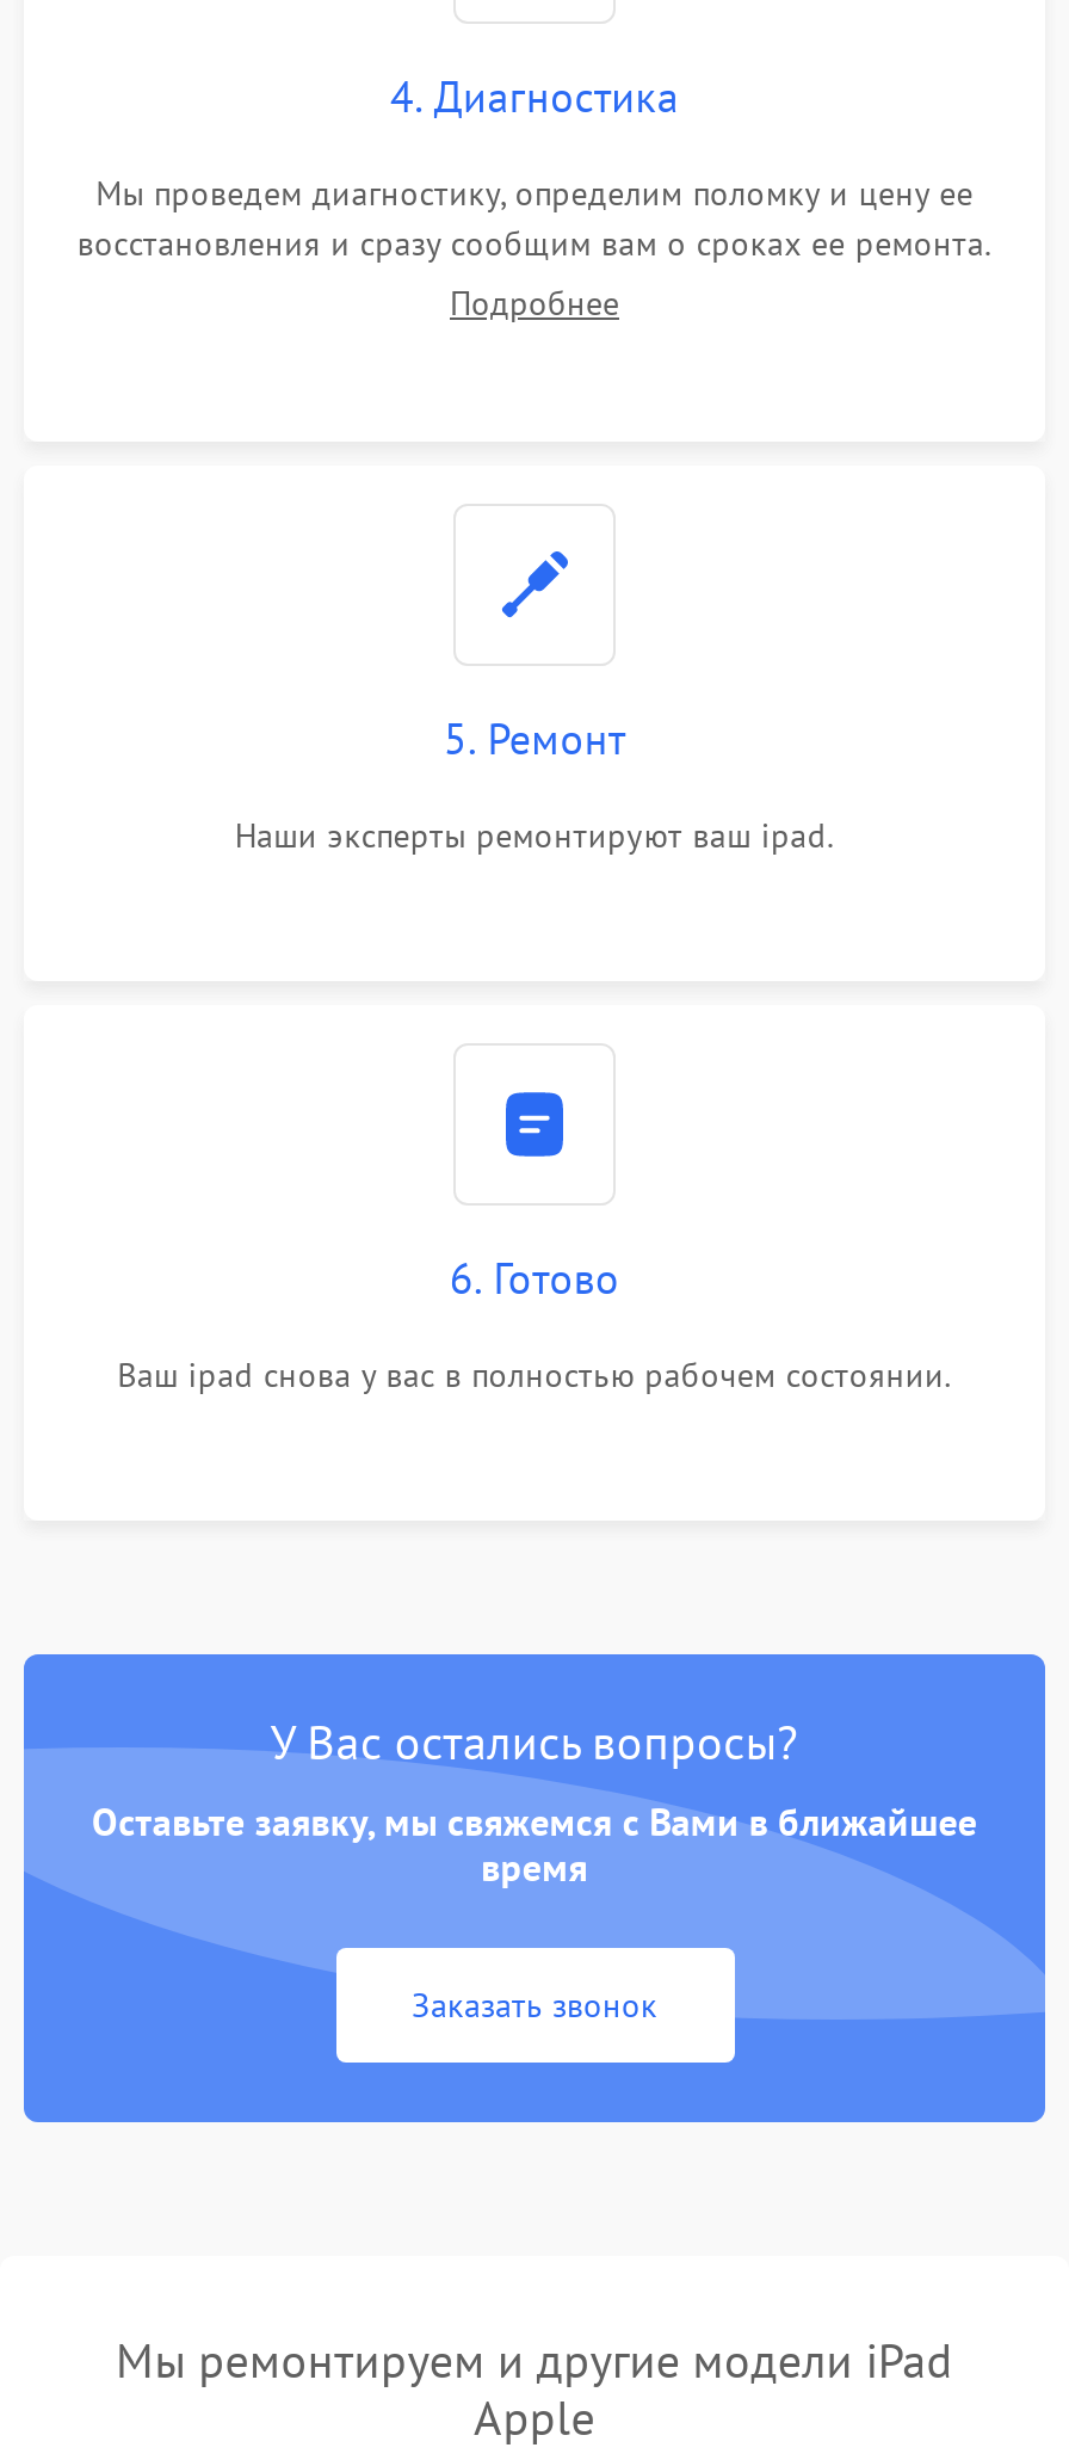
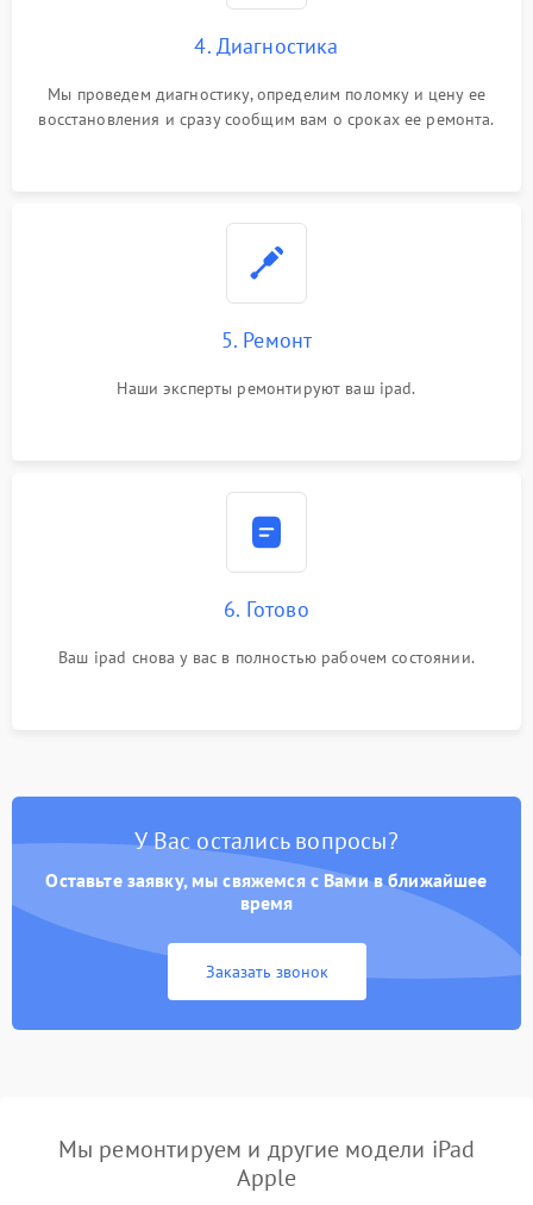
[450,282,619,325] Подробнее -> none

